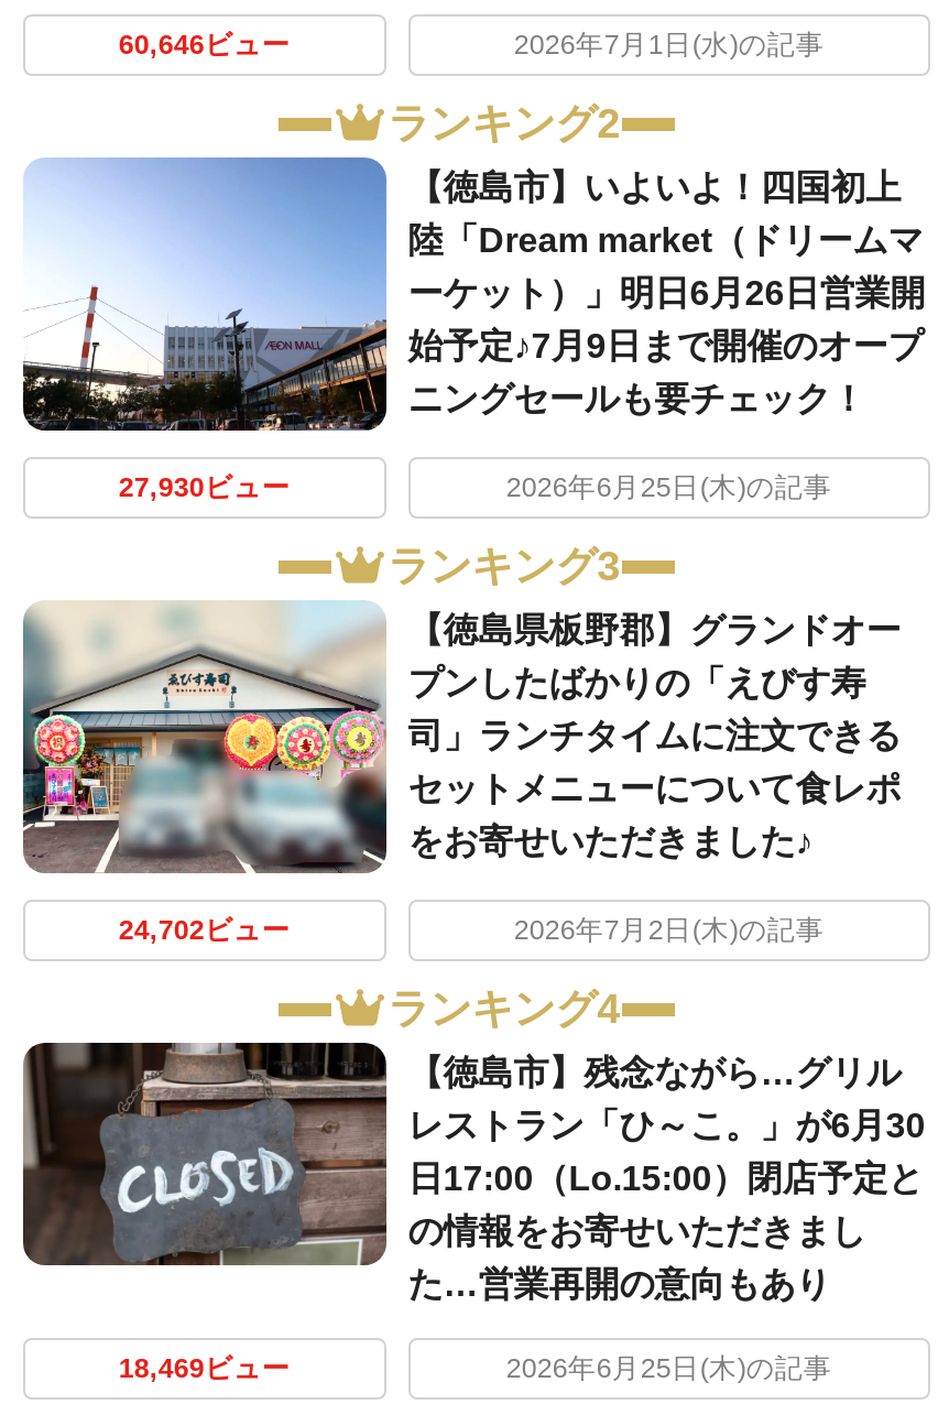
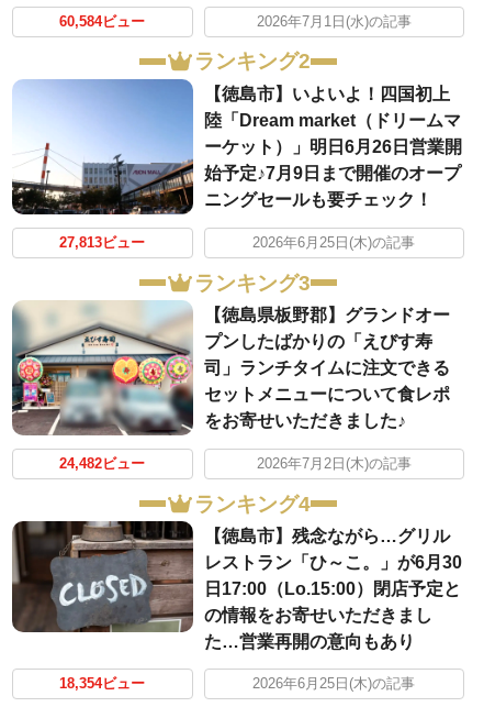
[118,30,290,60] 60,646ビュー -> [60,14,145,30] 60,584ビュー
[118,472,290,503] 27,930ビュー -> [60,236,145,251] 27,813ビュー
[118,915,290,946] 24,702ビュー -> [60,457,145,472] 24,482ビュー
[118,1355,290,1386] 18,469ビュー -> [60,676,145,692] 18,354ビュー

